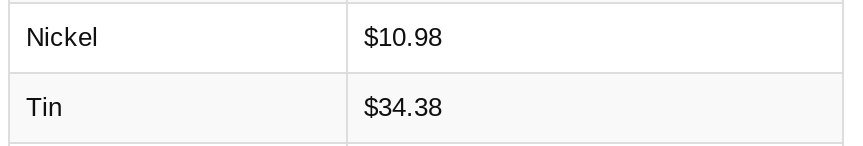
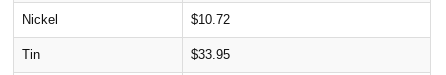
[364,22,442,52] $10.98 -> [191,12,230,27] $10.72
[364,92,442,122] $34.38 -> [191,47,230,62] $33.95

